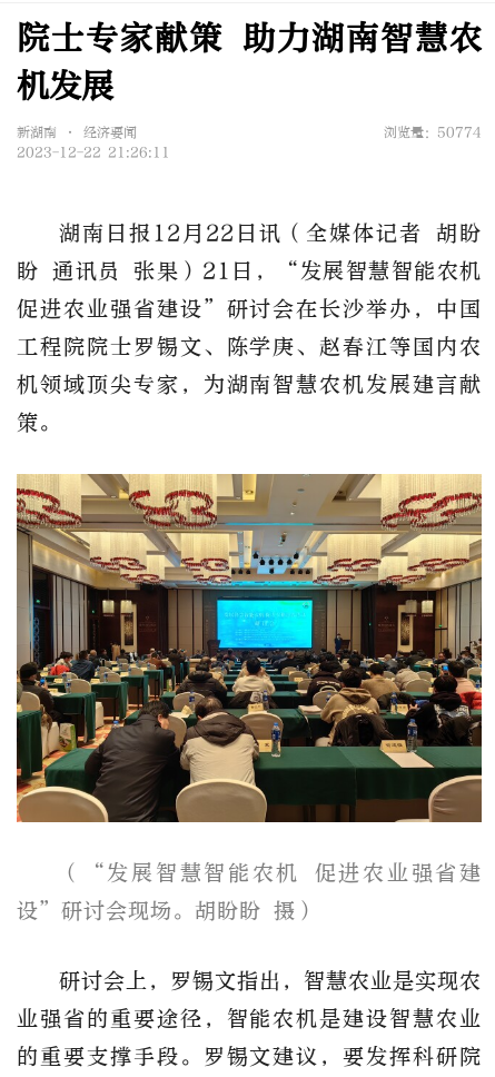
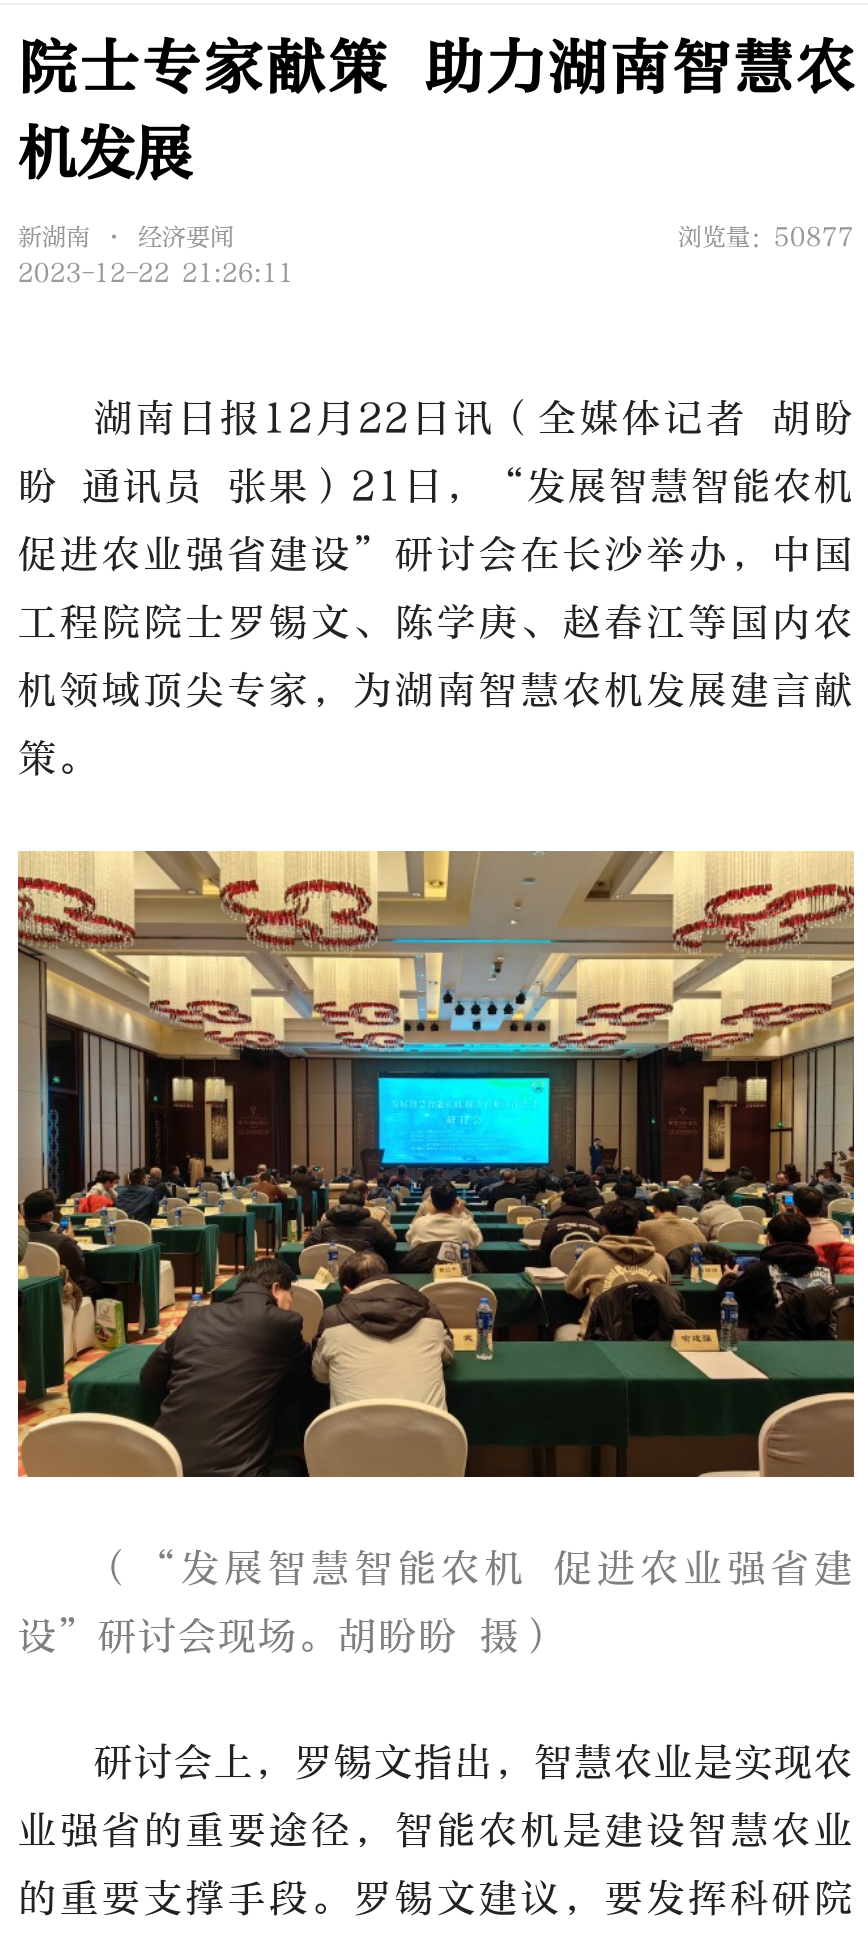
[384,125,482,140] 浏览量：50774 -> [678,223,854,251] 浏览量：50877

